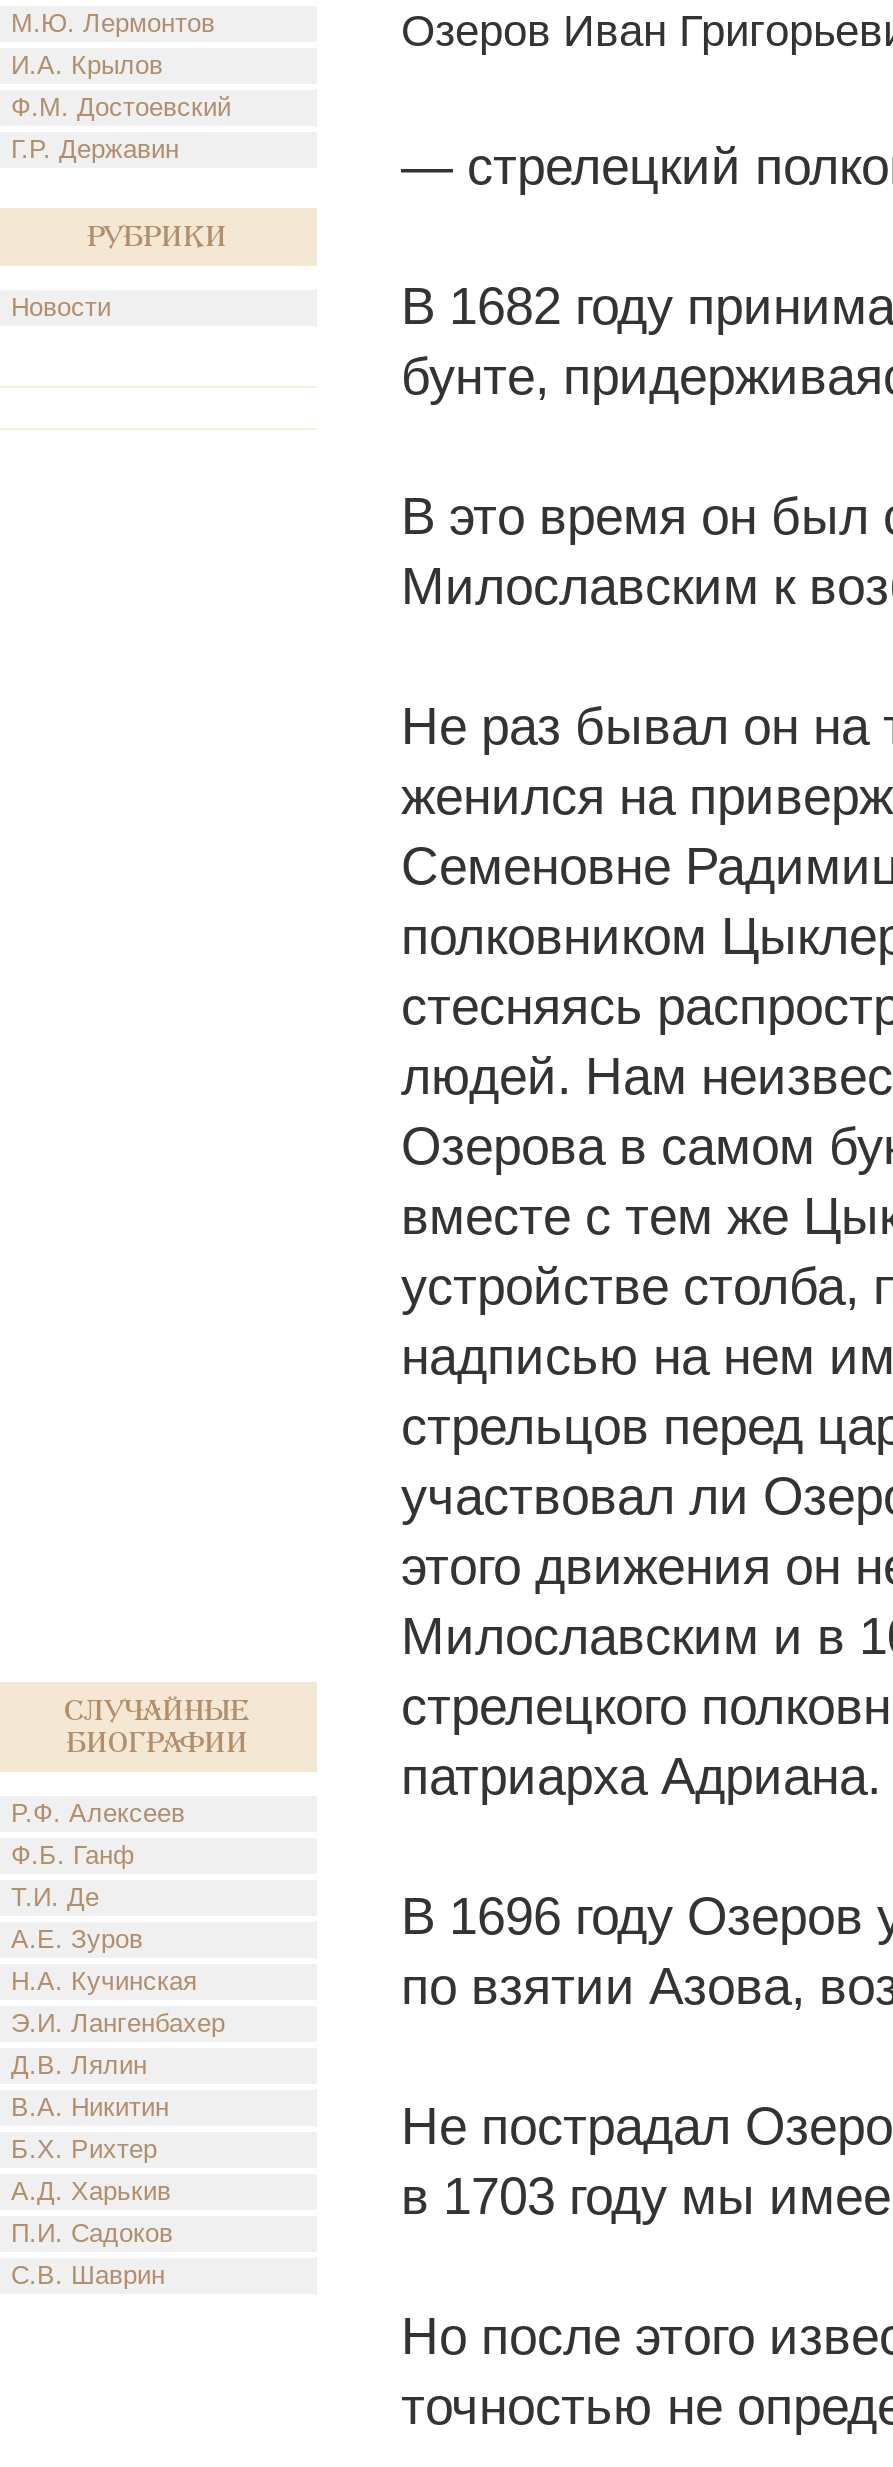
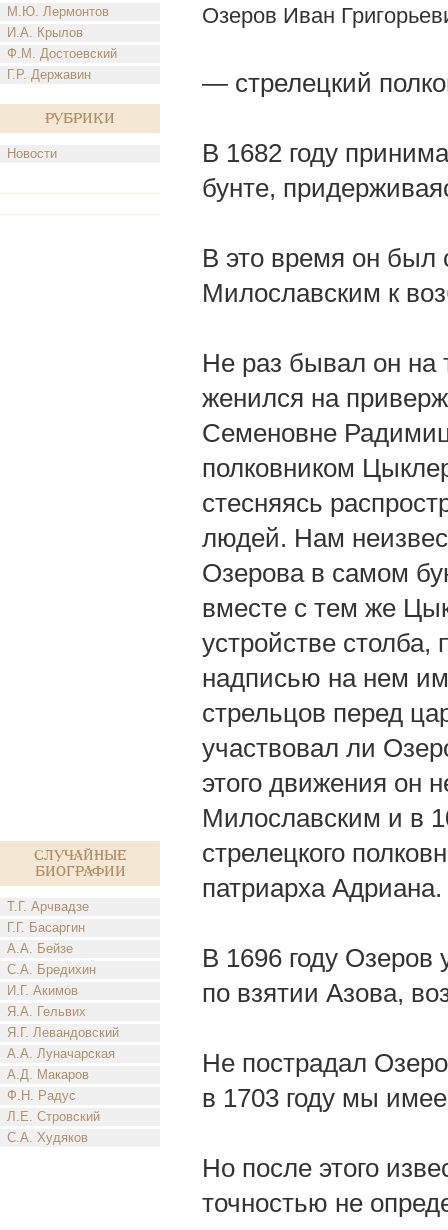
[11,1798,225,2290] Р.Ф. Алексеев | Ф.Б. Ганф | Т.И. Де | А.Е. Зуров | Н.А. Кучинская | Э.И. Лангенбахер | Д.В. Лялин | В.А. Никитин | Б.Х. Рихтер | А.Д. Харькив | П.И. Садоков | С.В. Шаврин -> [7,899,119,1145] Т.Г. Арчвадзе | Г.Г. Басаргин | А.А. Бейзе | С.А. Бредихин | И.Г. Акимов | Я.А. Гельвих | Я.Г. Левандовский | А.А. Луначарская | А.Д. Макаров | Ф.Н. Радус | Л.Е. Стровский | С.А. Худяков

